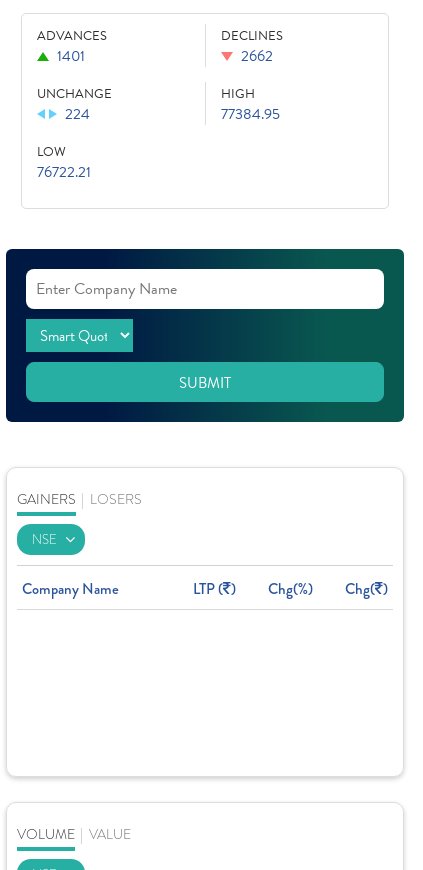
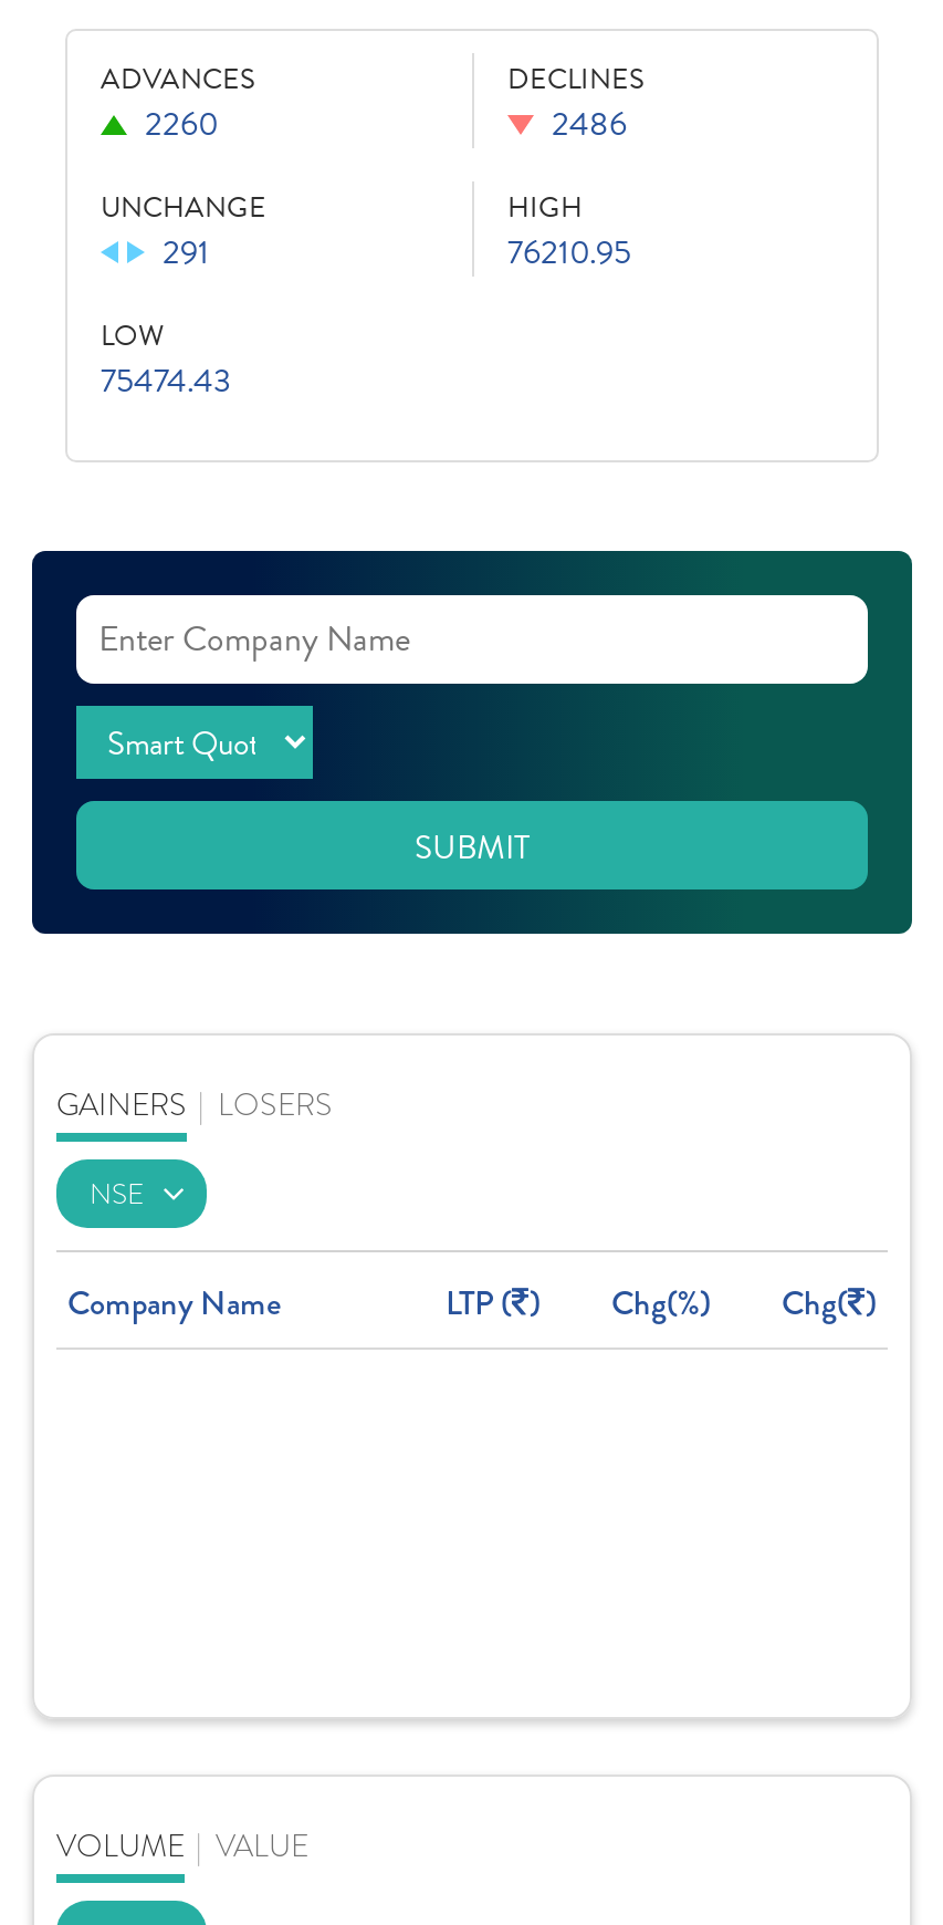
[54,45,85,67] 1401 -> [138,100,218,149] 2260
[238,45,273,67] 2662 -> [545,100,627,149] 2486
[62,103,90,125] 224 -> [156,229,209,277] 291
[221,103,280,125] 77384.95 -> [507,229,631,277] 76210.95
[37,161,91,183] 76722.21 -> [101,357,231,406] 75474.43

